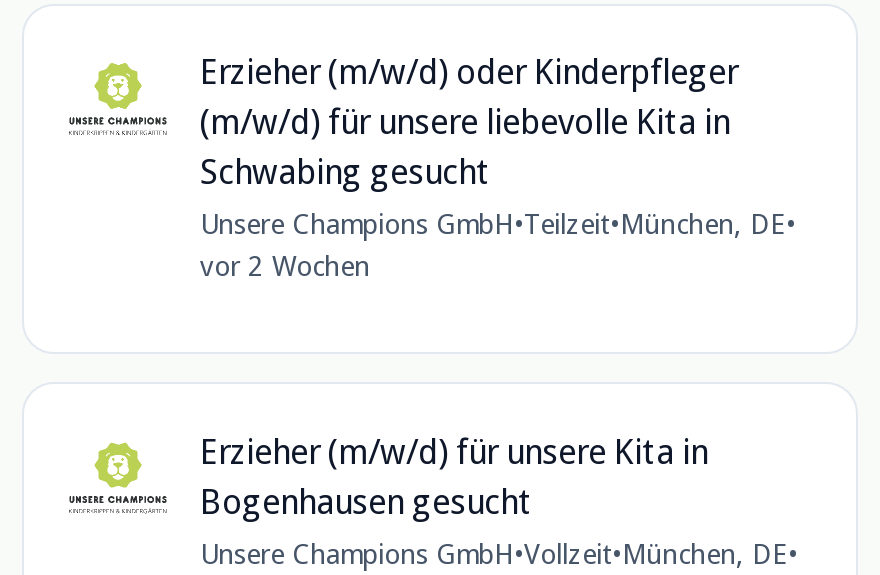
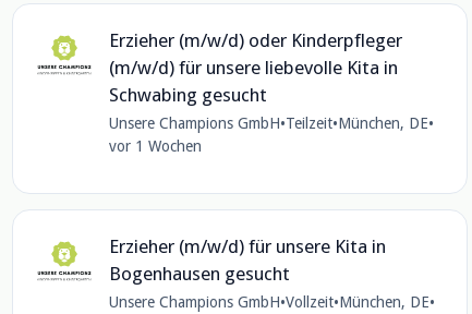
[200,251,370,283] vor 2 Wochen -> [109,137,202,155] vor 1 Wochen

